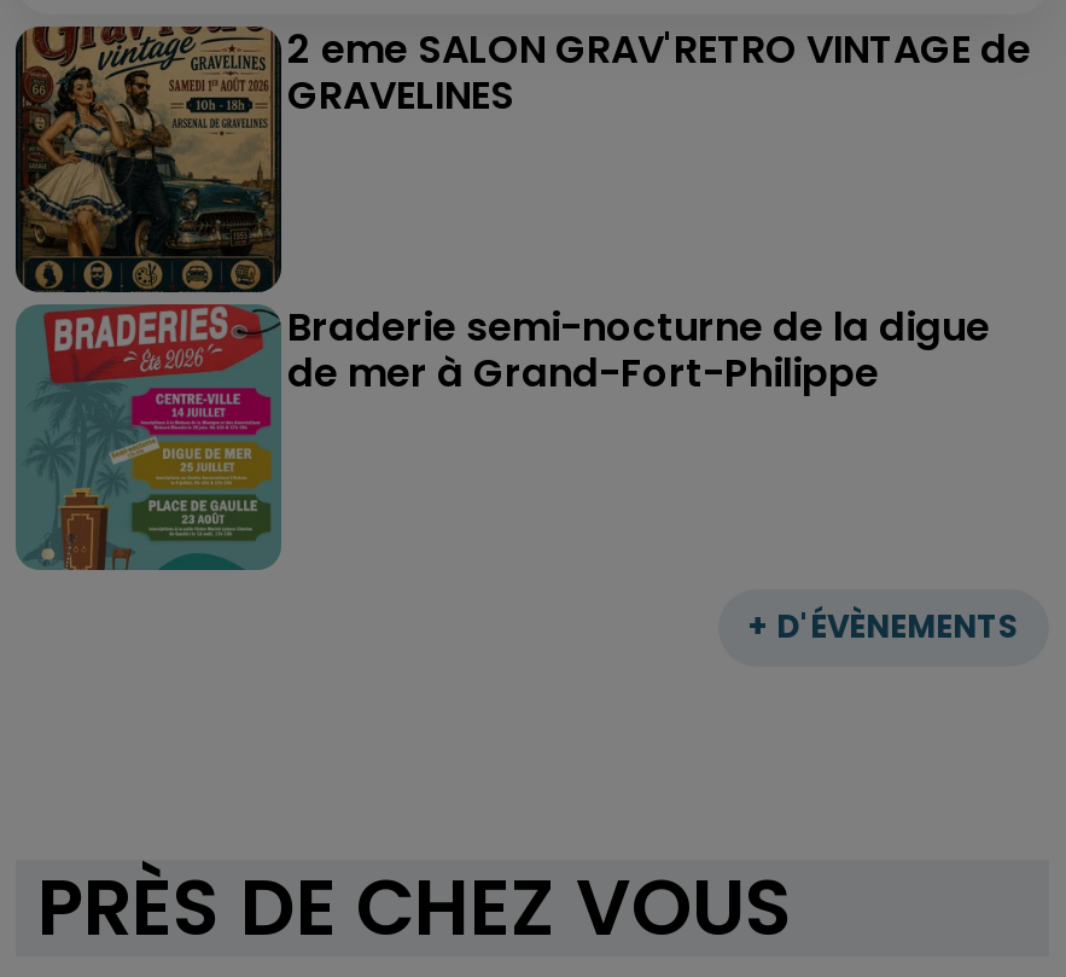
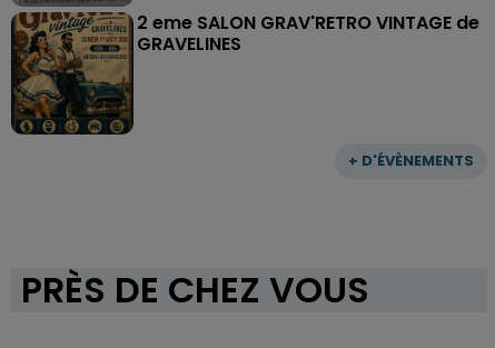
[18,300,990,572] [image] | Braderie semi-nocturne de la digue | de mer à Grand-Fort-Philippe -> none

